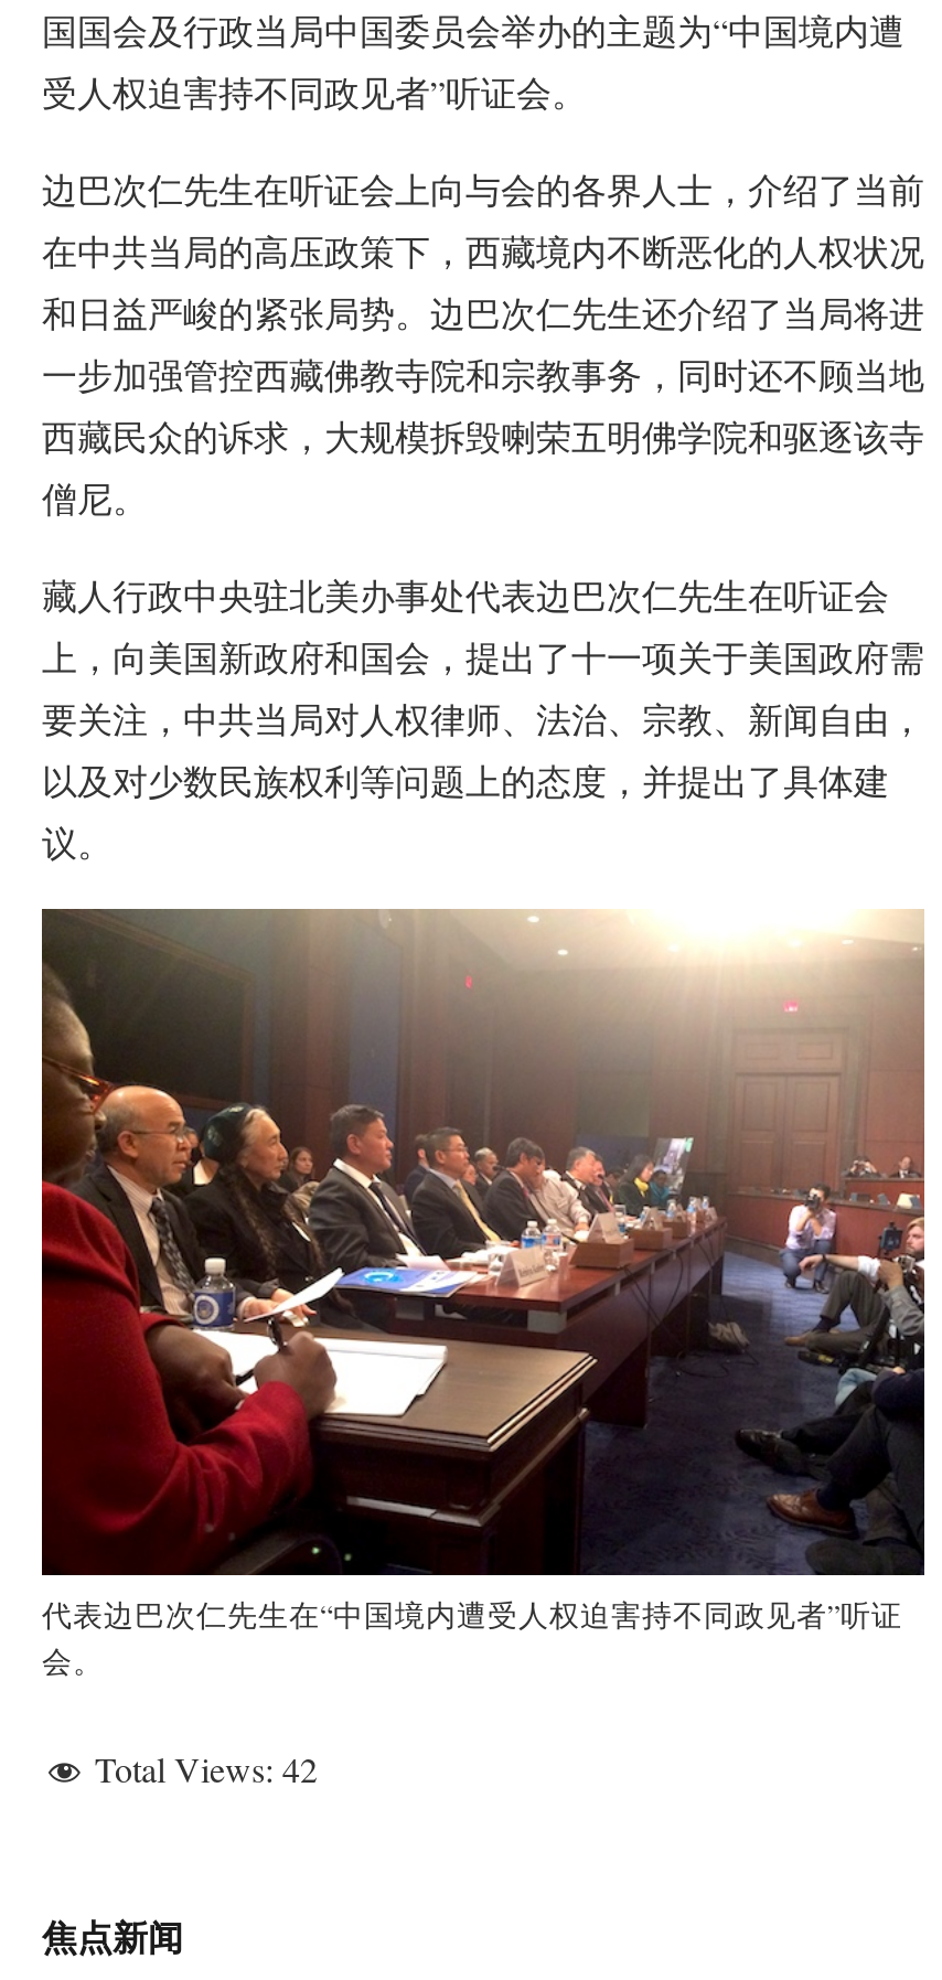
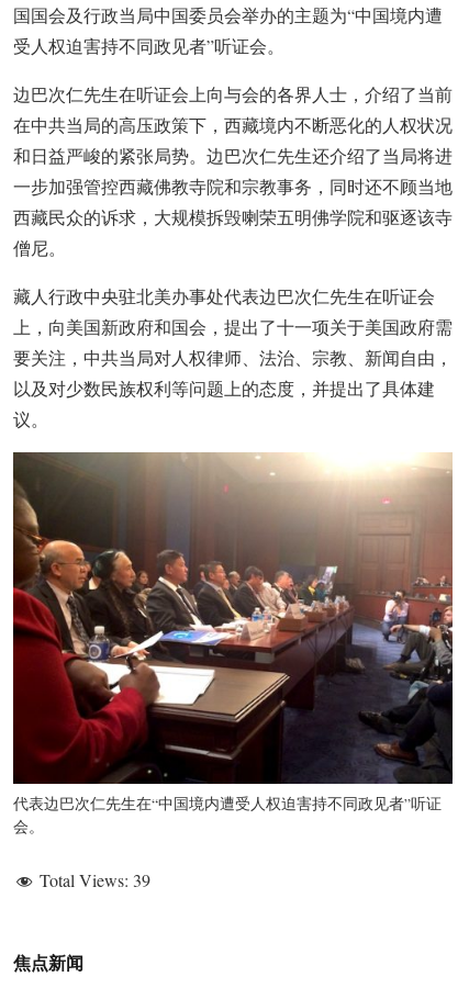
[95,1745,318,1792] Total Views: 42 -> [40,869,150,892] Total Views: 39

